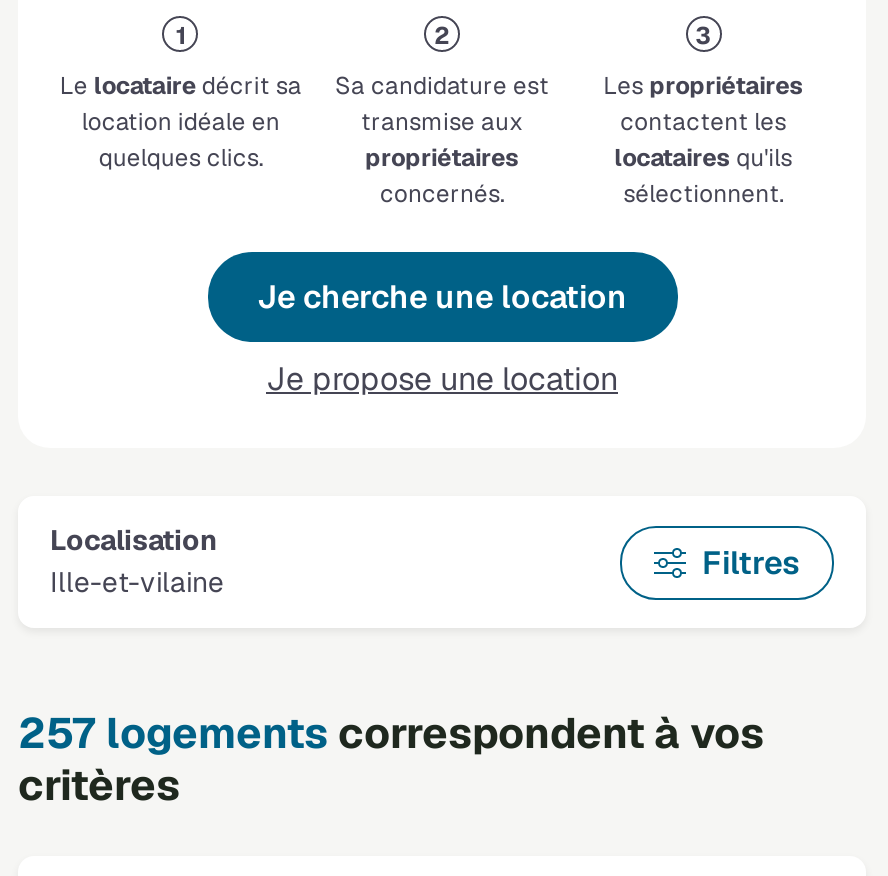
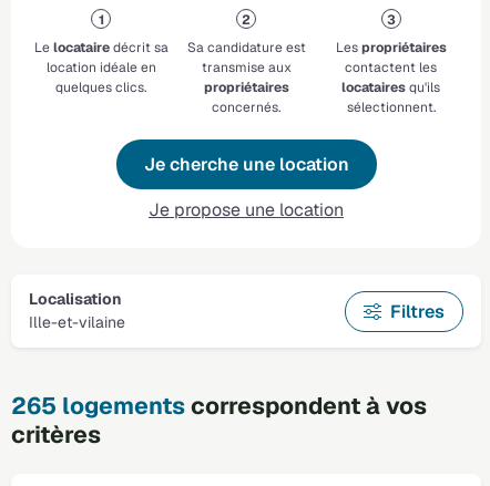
[18,707,764,761] 257 logements correspondent à vos -> [11,391,427,421] 265 logements correspondent à vos

